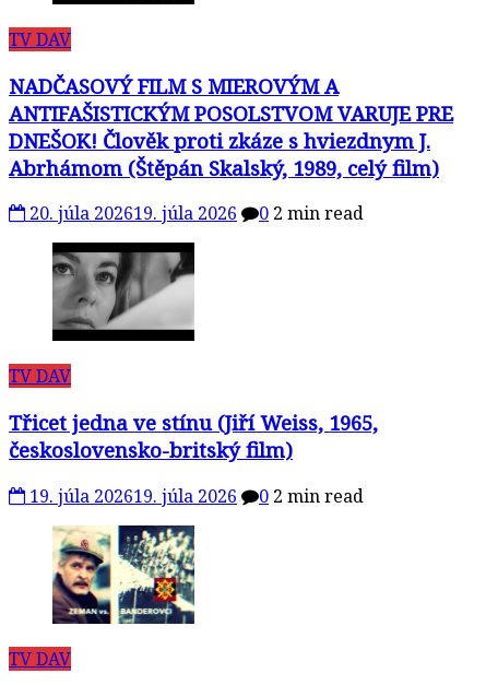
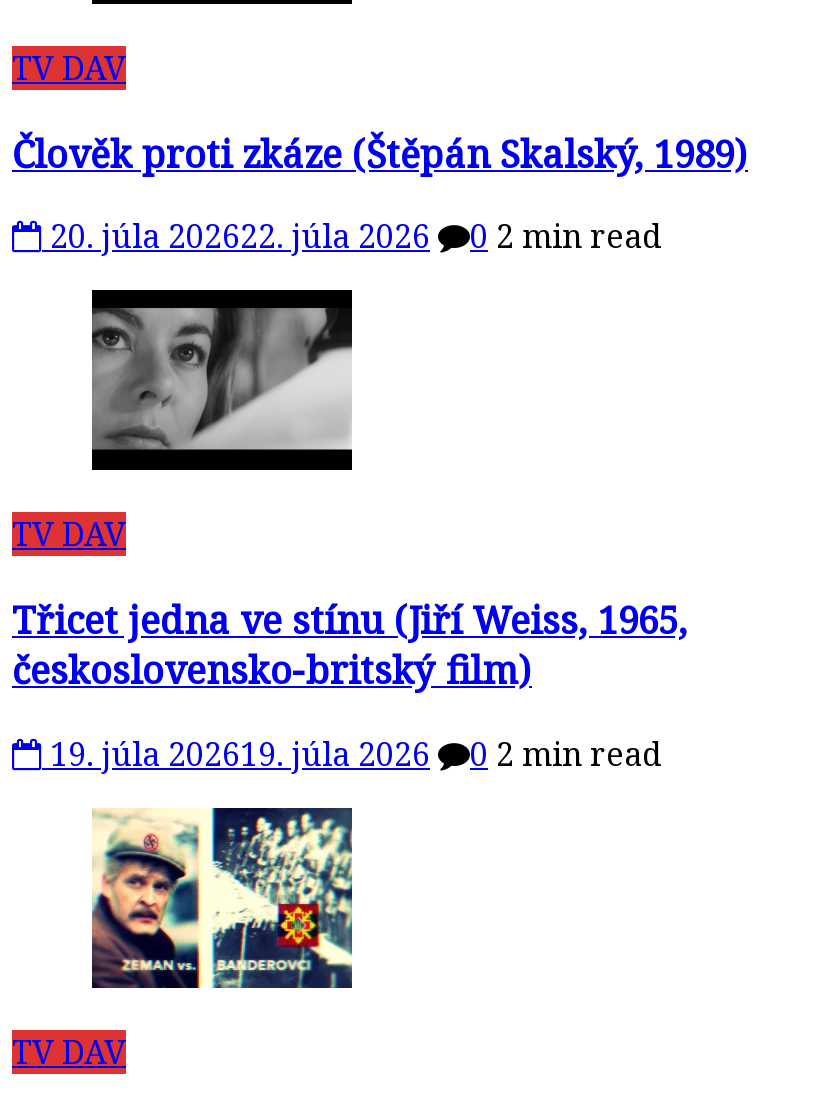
[9,72,453,181] NADČASOVÝ FILM S MIEROVÝM A | ANTIFAŠISTICKÝM POSOLSTVOM VARUJE PRE | DNEŠOK! Člověk proti zkáze s hviezdnym J. | Abrhámom (Štěpán Skalský, 1989, celý film) -> [12,127,748,177] Člověk proti zkáze (Štěpán Skalský, 1989)
[29,201,364,225] 20. júla 202619. júla 2026 0 2 min read -> [50,214,662,258] 20. júla 202622. júla 2026 0 2 min read

